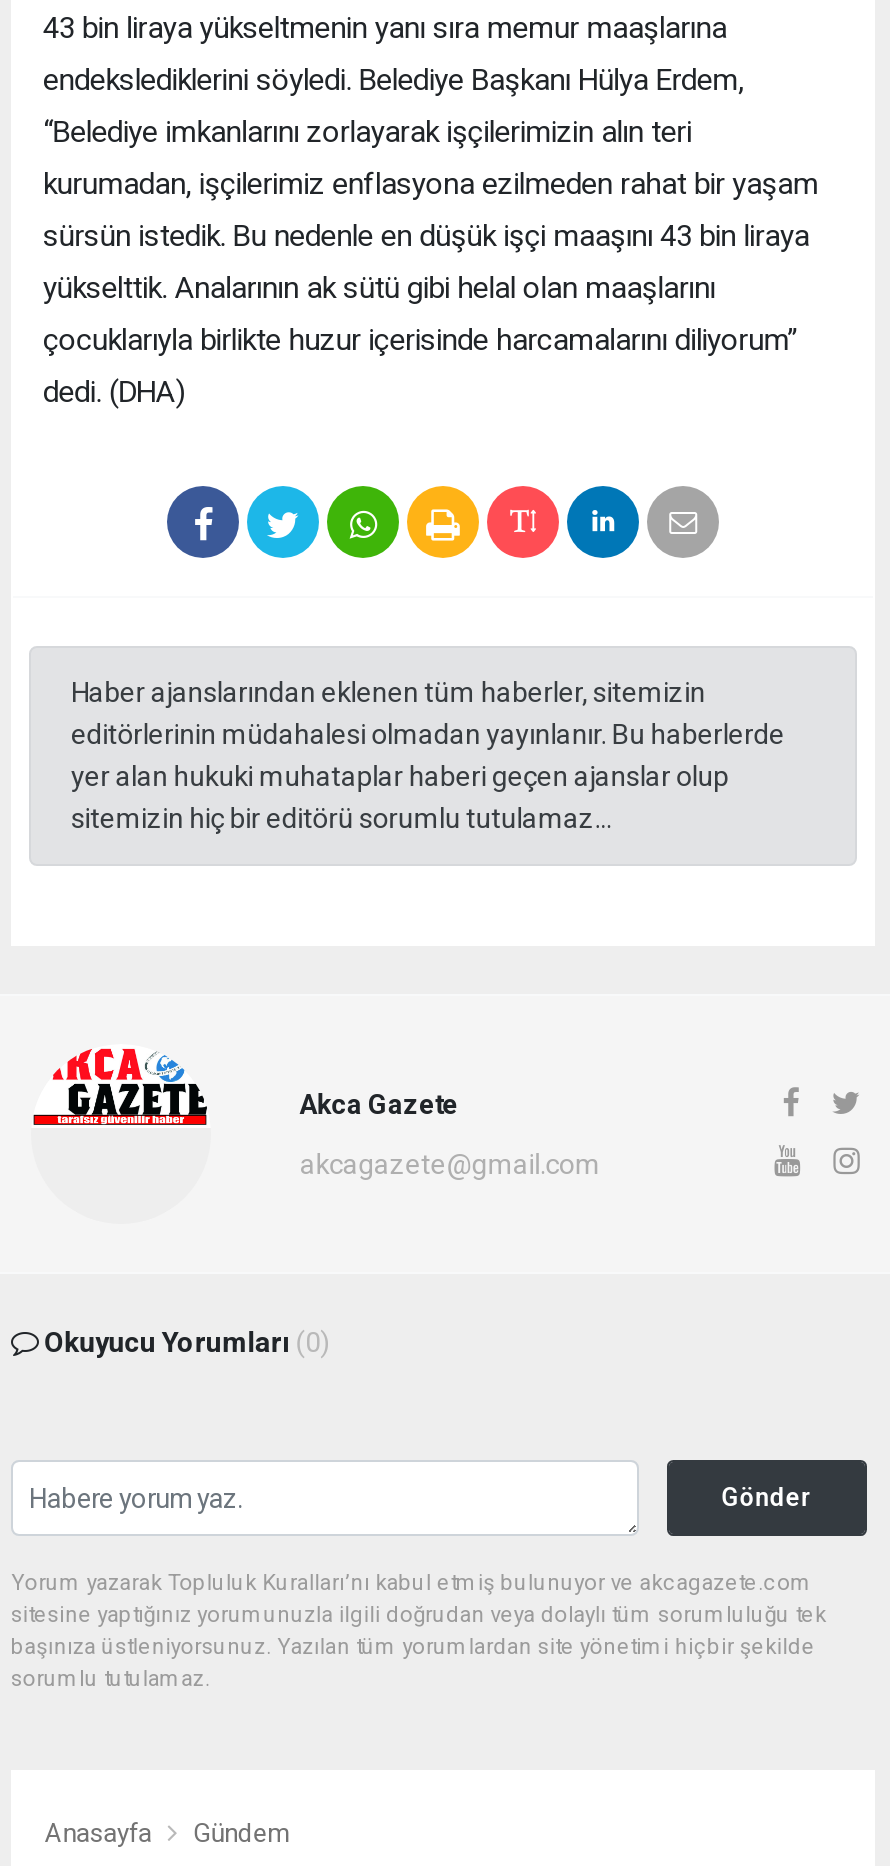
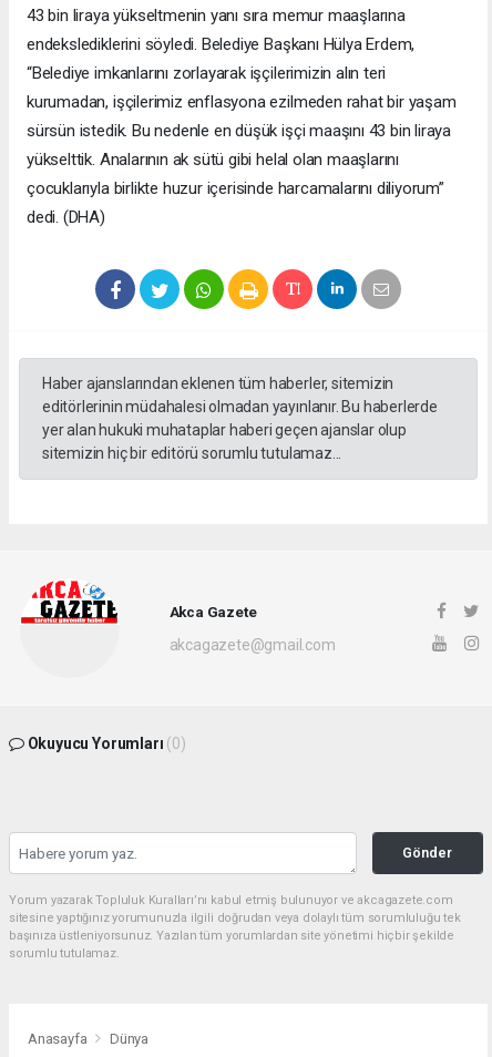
[193,1817,289,1847] Gündem -> [110,1030,148,1047] Dünya

